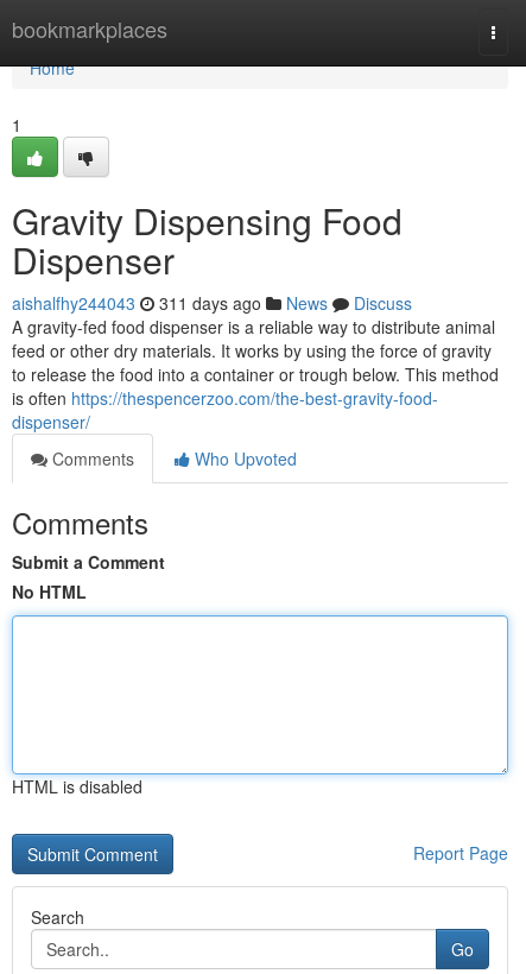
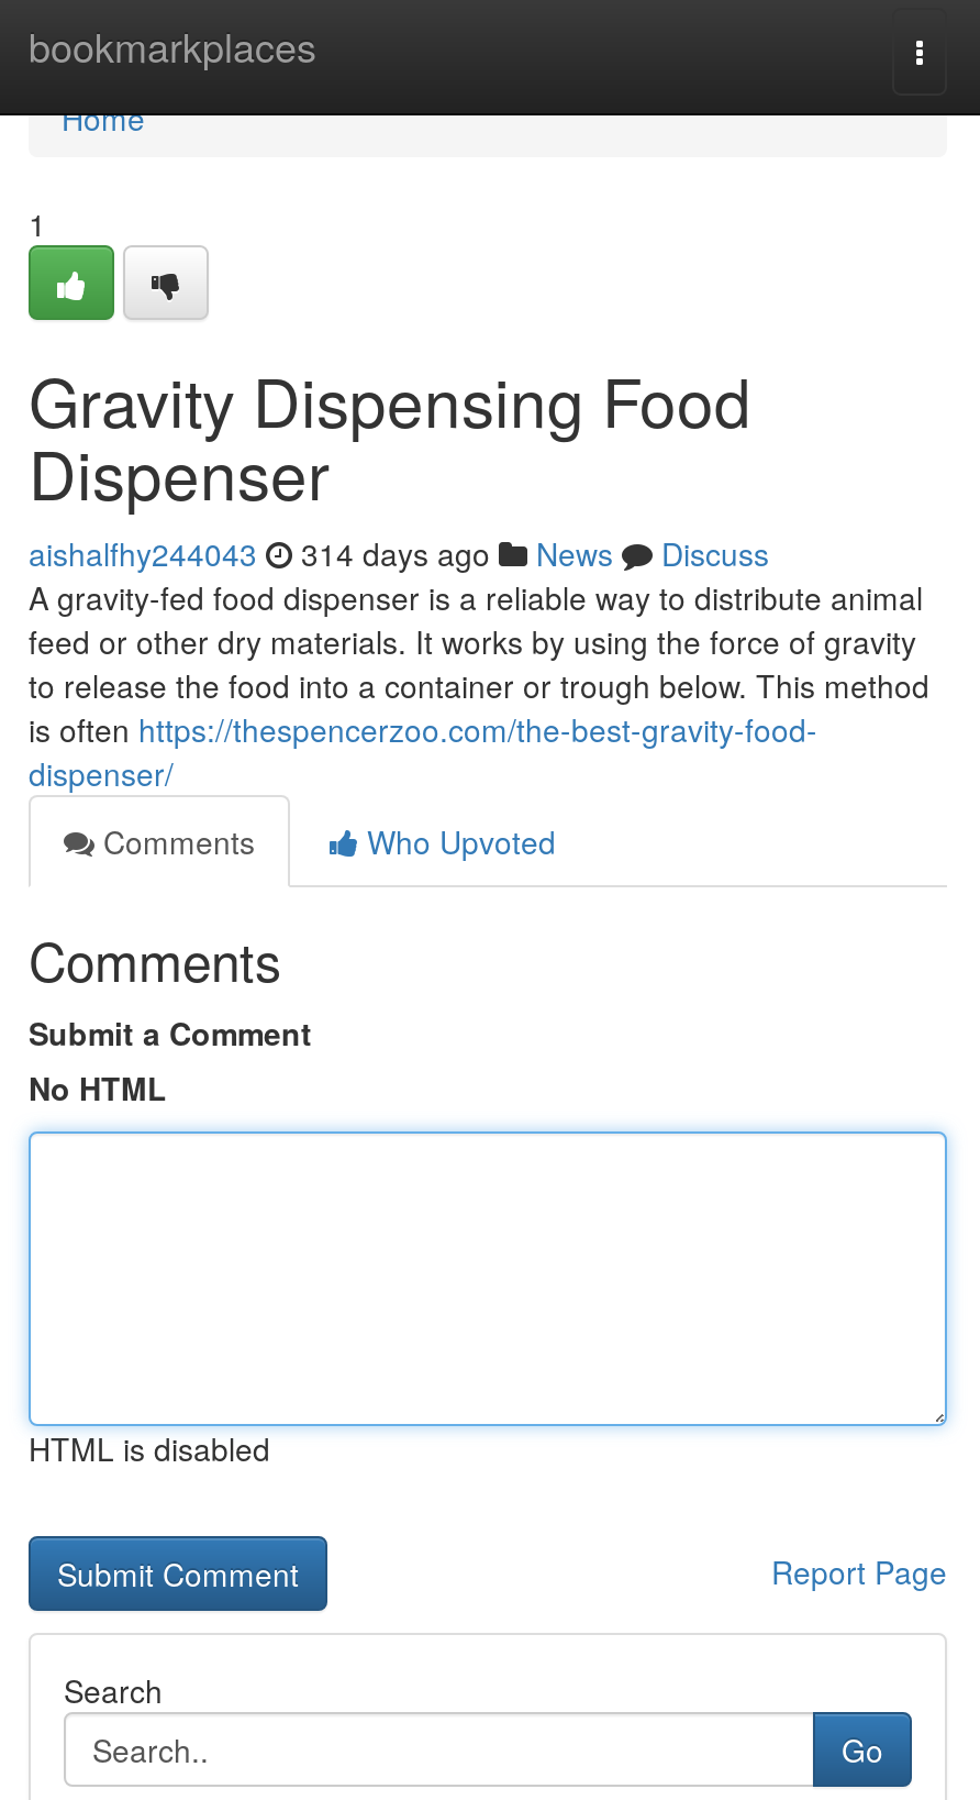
[12,291,412,315] aishalfhy244043 311 days ago News Discuss -> [29,531,769,575] aishalfhy244043 314 days ago News Discuss

